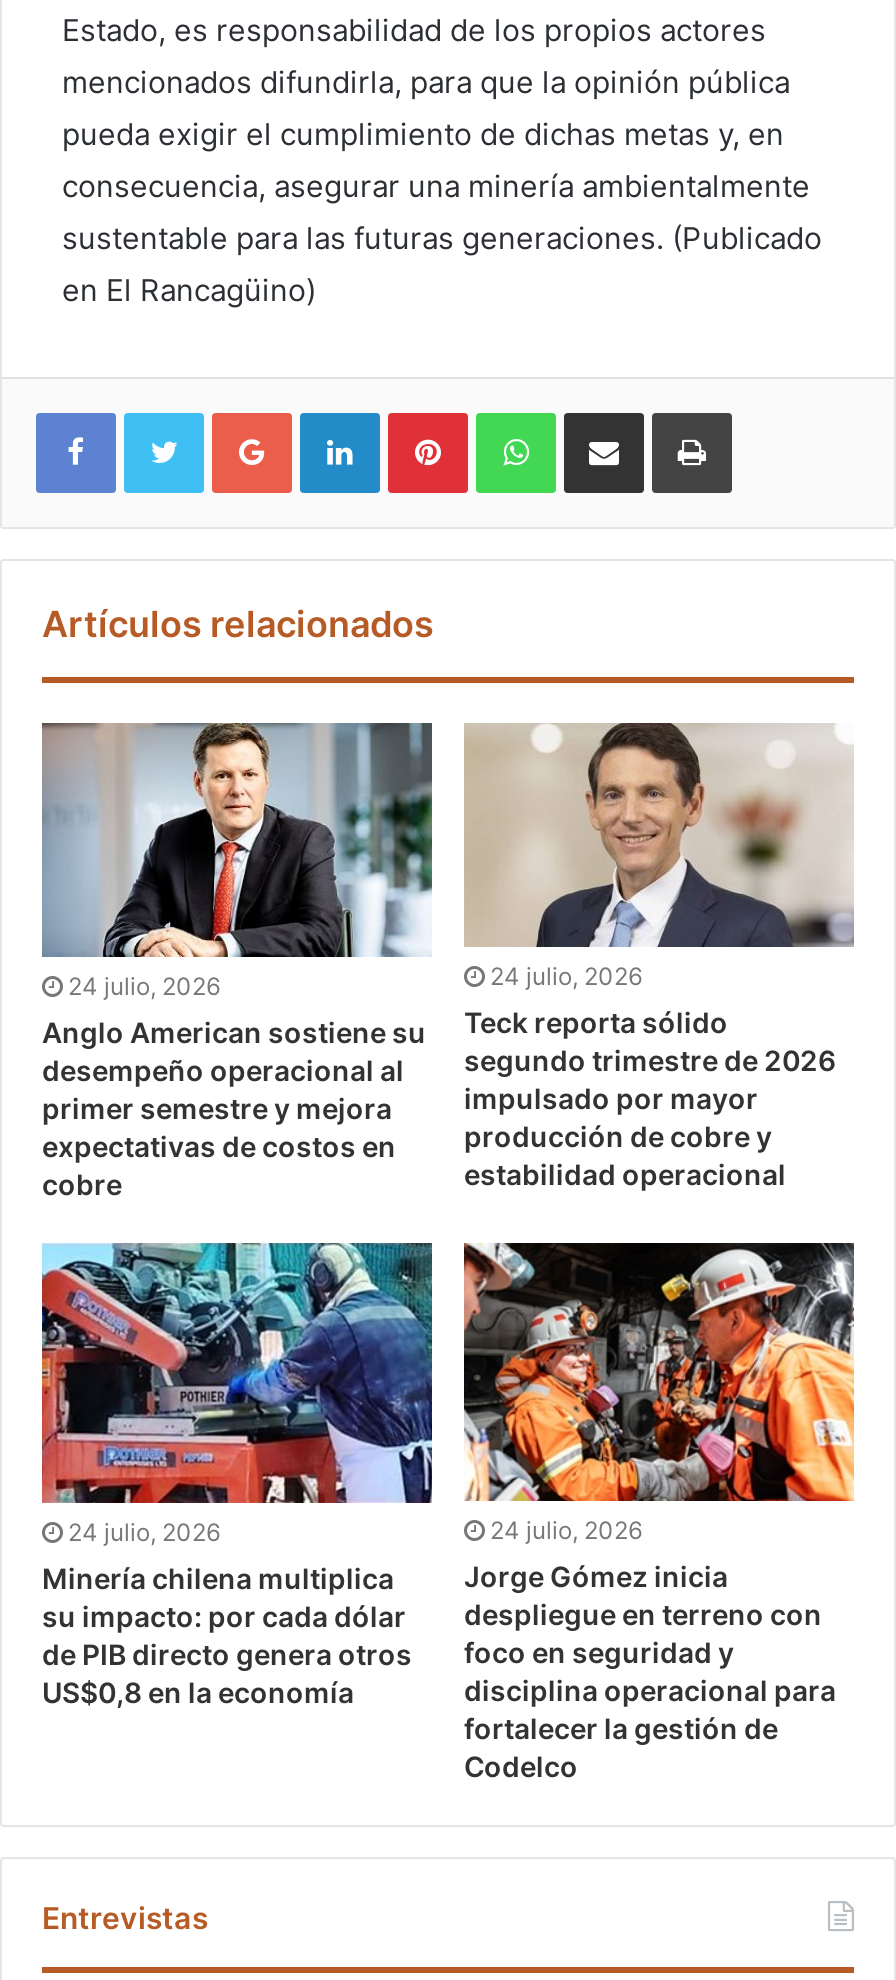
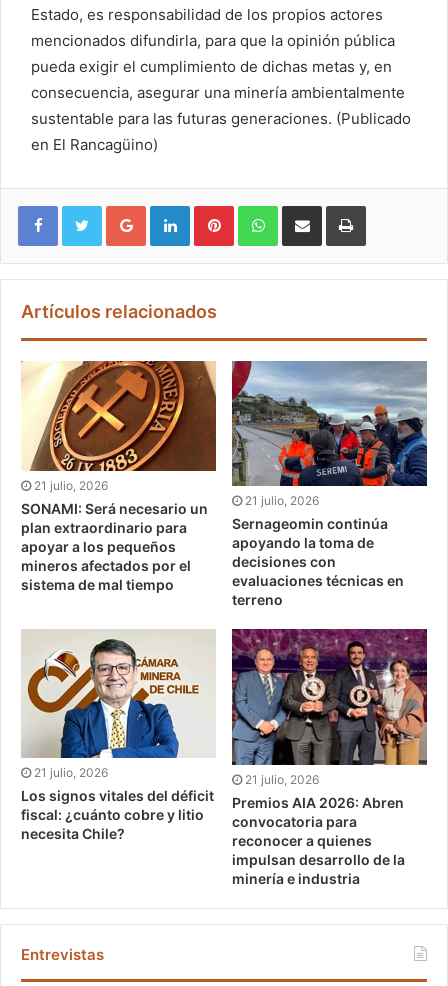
[40,721,434,1201] [image] | 24 julio, 2026 | Anglo American sostiene su | desempeño operacional al | primer semestre y mejora | expectativas de costos en | cobre -> [21,360,217,593] [image] | 21 julio, 2026 | SONAMI: Será necesario un | plan extraordinario para | apoyar a los pequeños | mineros afectados por el | sistema de mal tiempo
[464,721,854,1191] [image] | 24 julio, 2026 | Teck reporta sólido | segundo trimestre de 2026 | impulsado por mayor | producción de cobre y | estabilidad operacional -> [231,360,428,608] [image] | 21 julio, 2026 | Sernageomin continúa | apoyando la toma de | decisiones con | evaluaciones técnicas en | terreno
[40,1241,434,1709] [image] | 24 julio, 2026 | Minería chilena multiplica | su impacto: por cada dólar | de PIB directo genera otros | US$0,8 en la economía -> [21,622,216,842] [image] | 21 julio, 2026 | Los signos vitales del déficit | fiscal: ¿cuánto cobre y litio | necesita Chile?
[462,1241,856,1783] [image] | 24 julio, 2026 | Jorge Gómez inicia | despliegue en terreno con | foco en seguridad y | disciplina operacional para | fortalecer la gestión de | Codelco -> [231,622,428,887] [image] | 21 julio, 2026 | Premios AIA 2026: Abren | convocatoria para | reconocer a quienes | impulsan desarrollo de la | minería e industria

